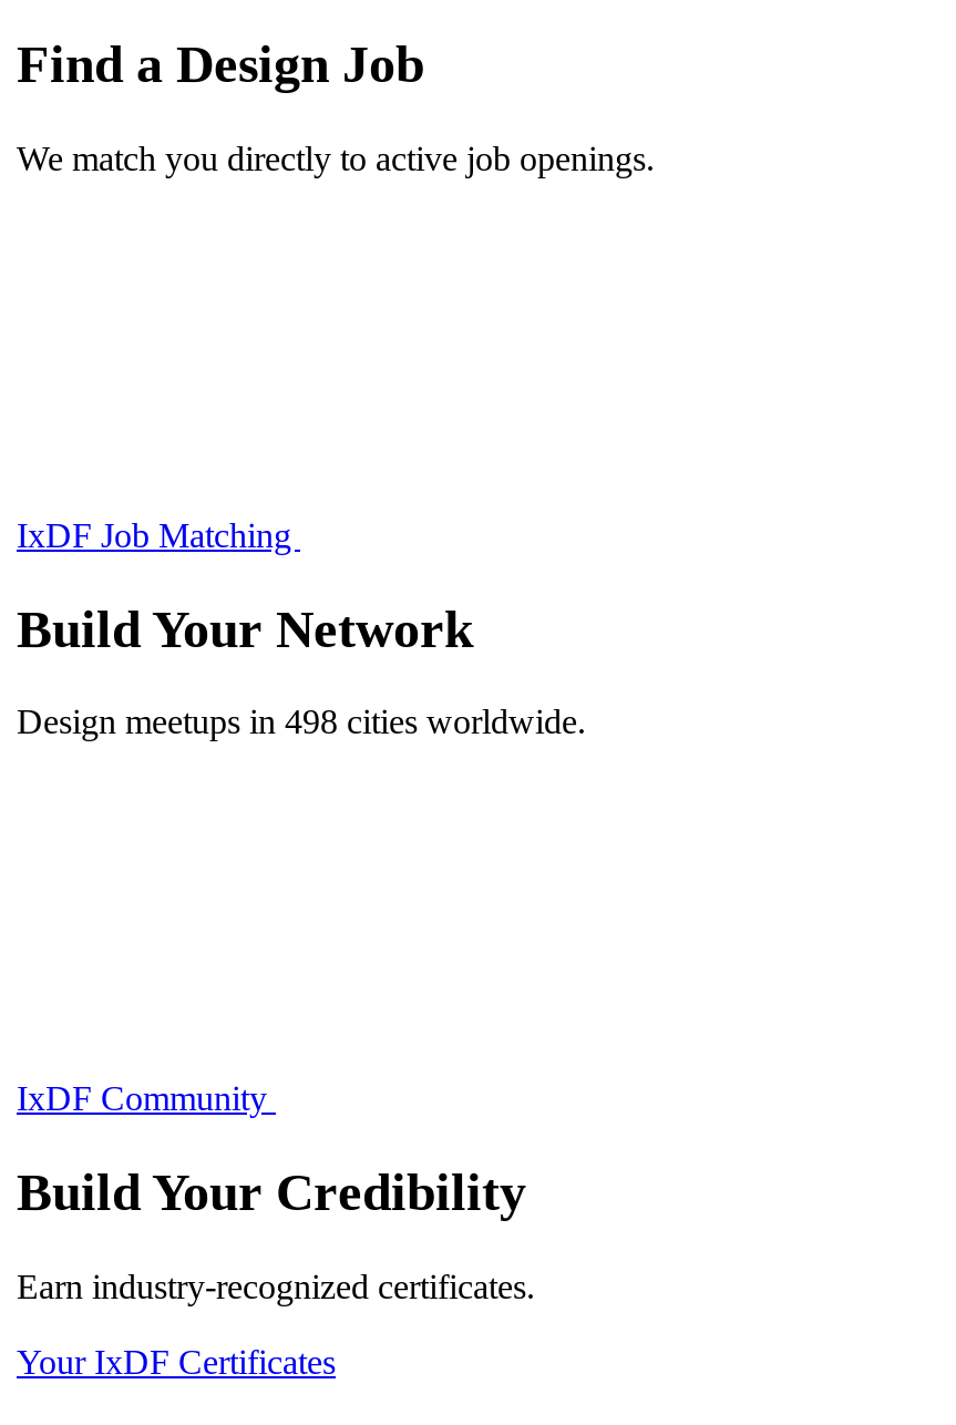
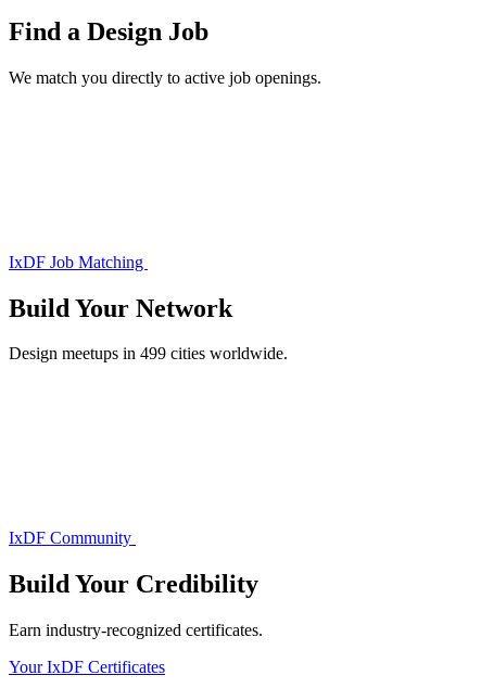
[17,703,586,741] Design meetups in 498 cities worldwide. -> [9,344,288,363] Design meetups in 499 cities worldwide.

